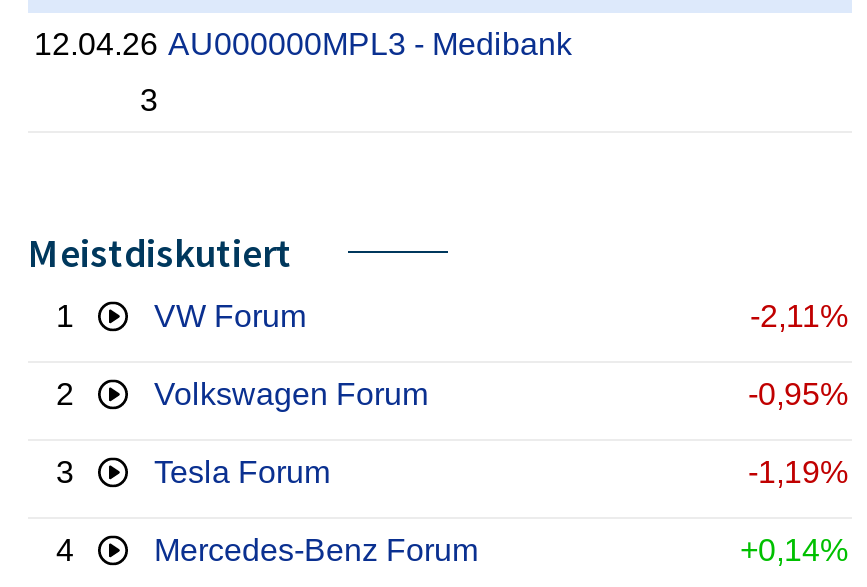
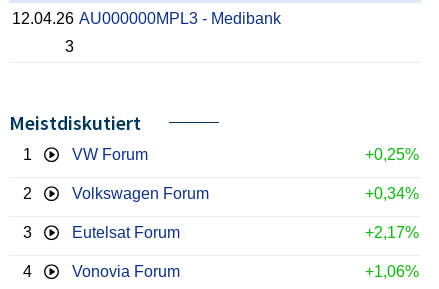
[750,298,848,332] -2,11% -> [365,146,419,163] +0,25%
[748,376,848,410] -0,95% -> [365,185,419,202] +0,34%
[154,454,330,488] Tesla Forum -> [72,224,180,241] Eutelsat Forum
[748,454,848,488] -1,19% -> [365,224,419,241] +2,17%
[154,532,478,566] Mercedes-Benz Forum -> [72,263,180,280] Vonovia Forum
[740,532,848,566] +0,14% -> [365,263,419,280] +1,06%

